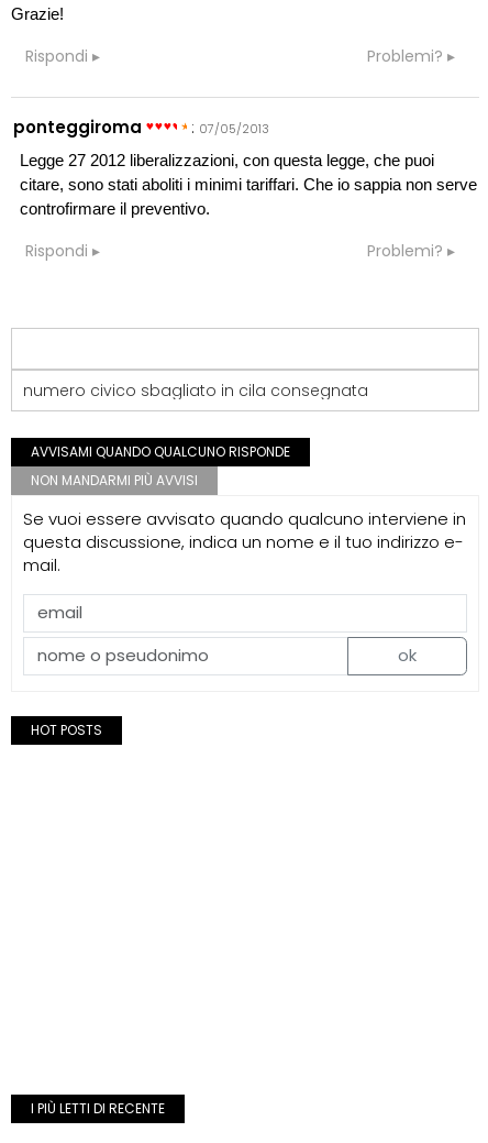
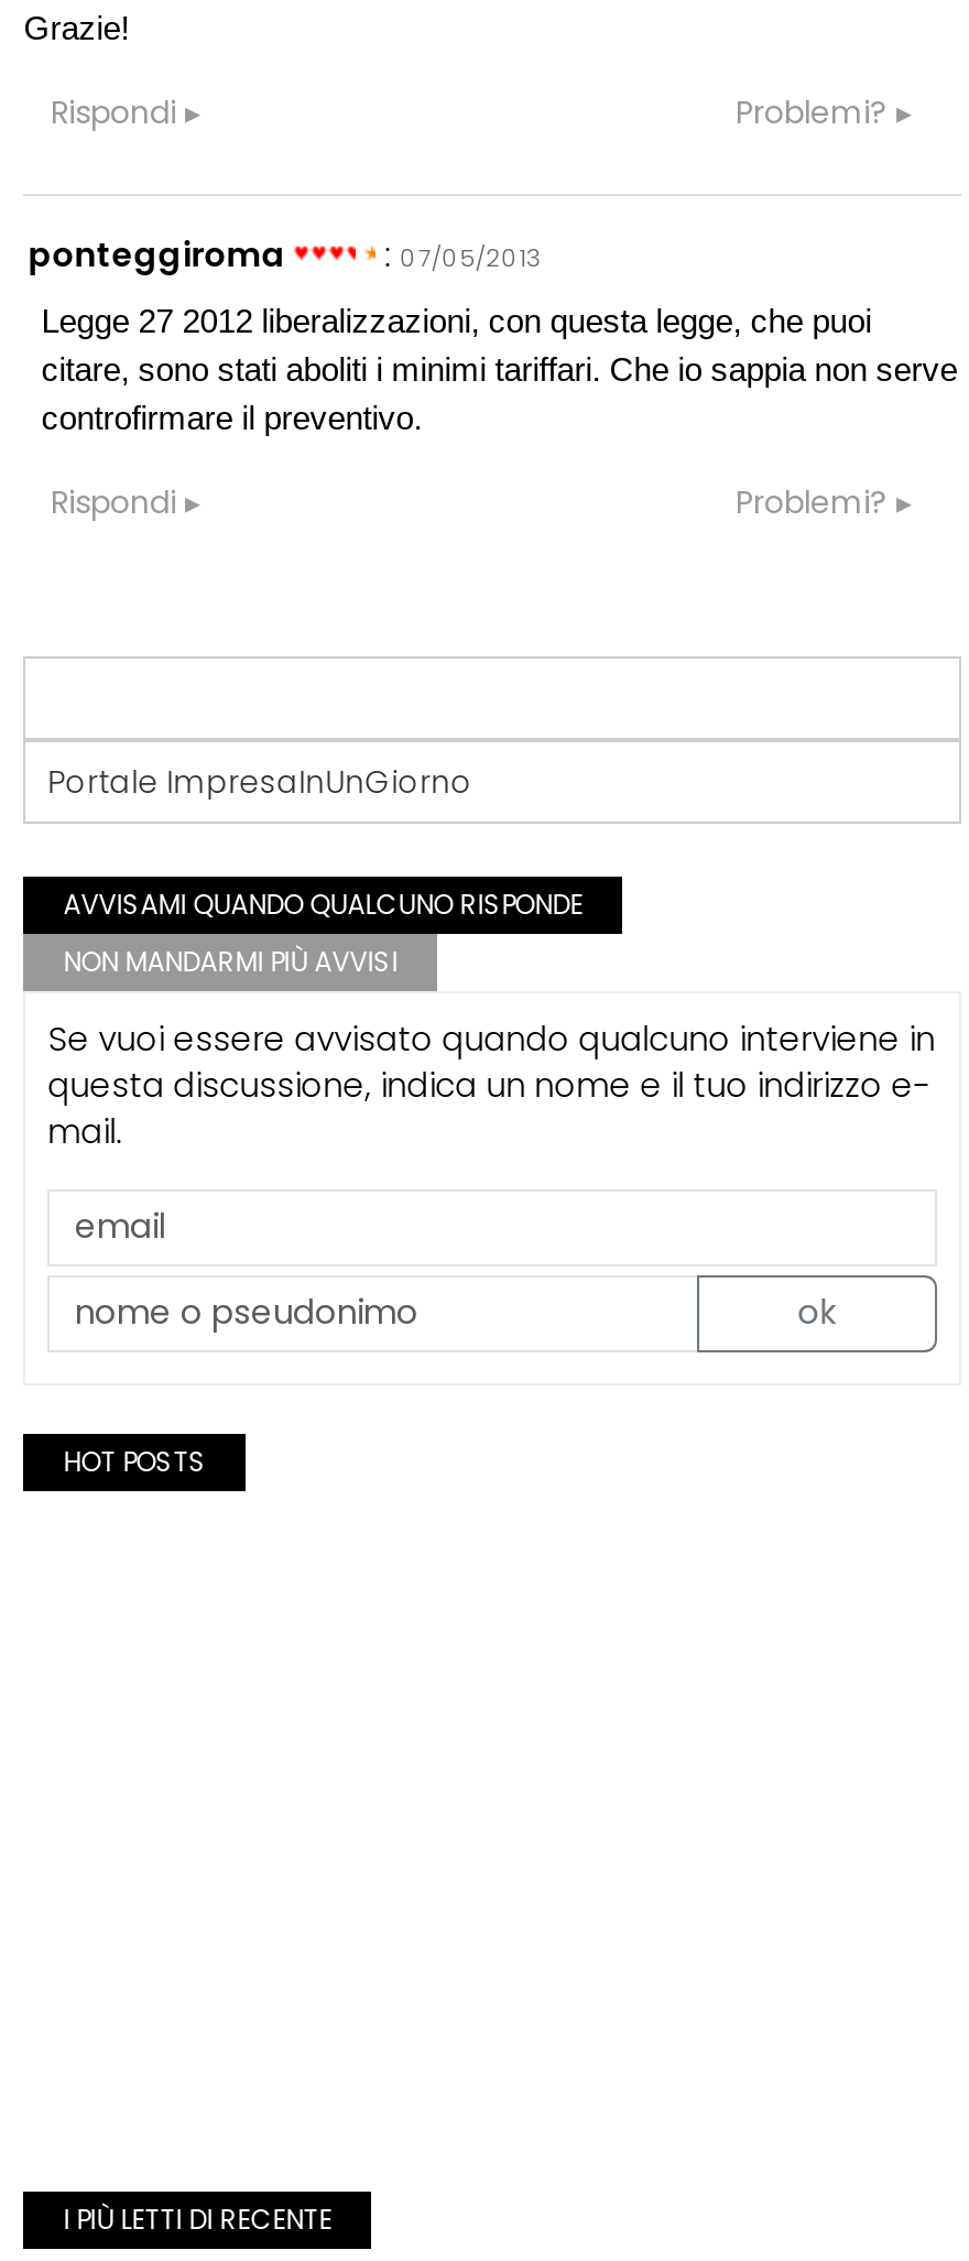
[23,380,368,402] numero civico sbagliato in cila consegnata -> [48,760,473,804] Portale ImpresaInUnGiorno

